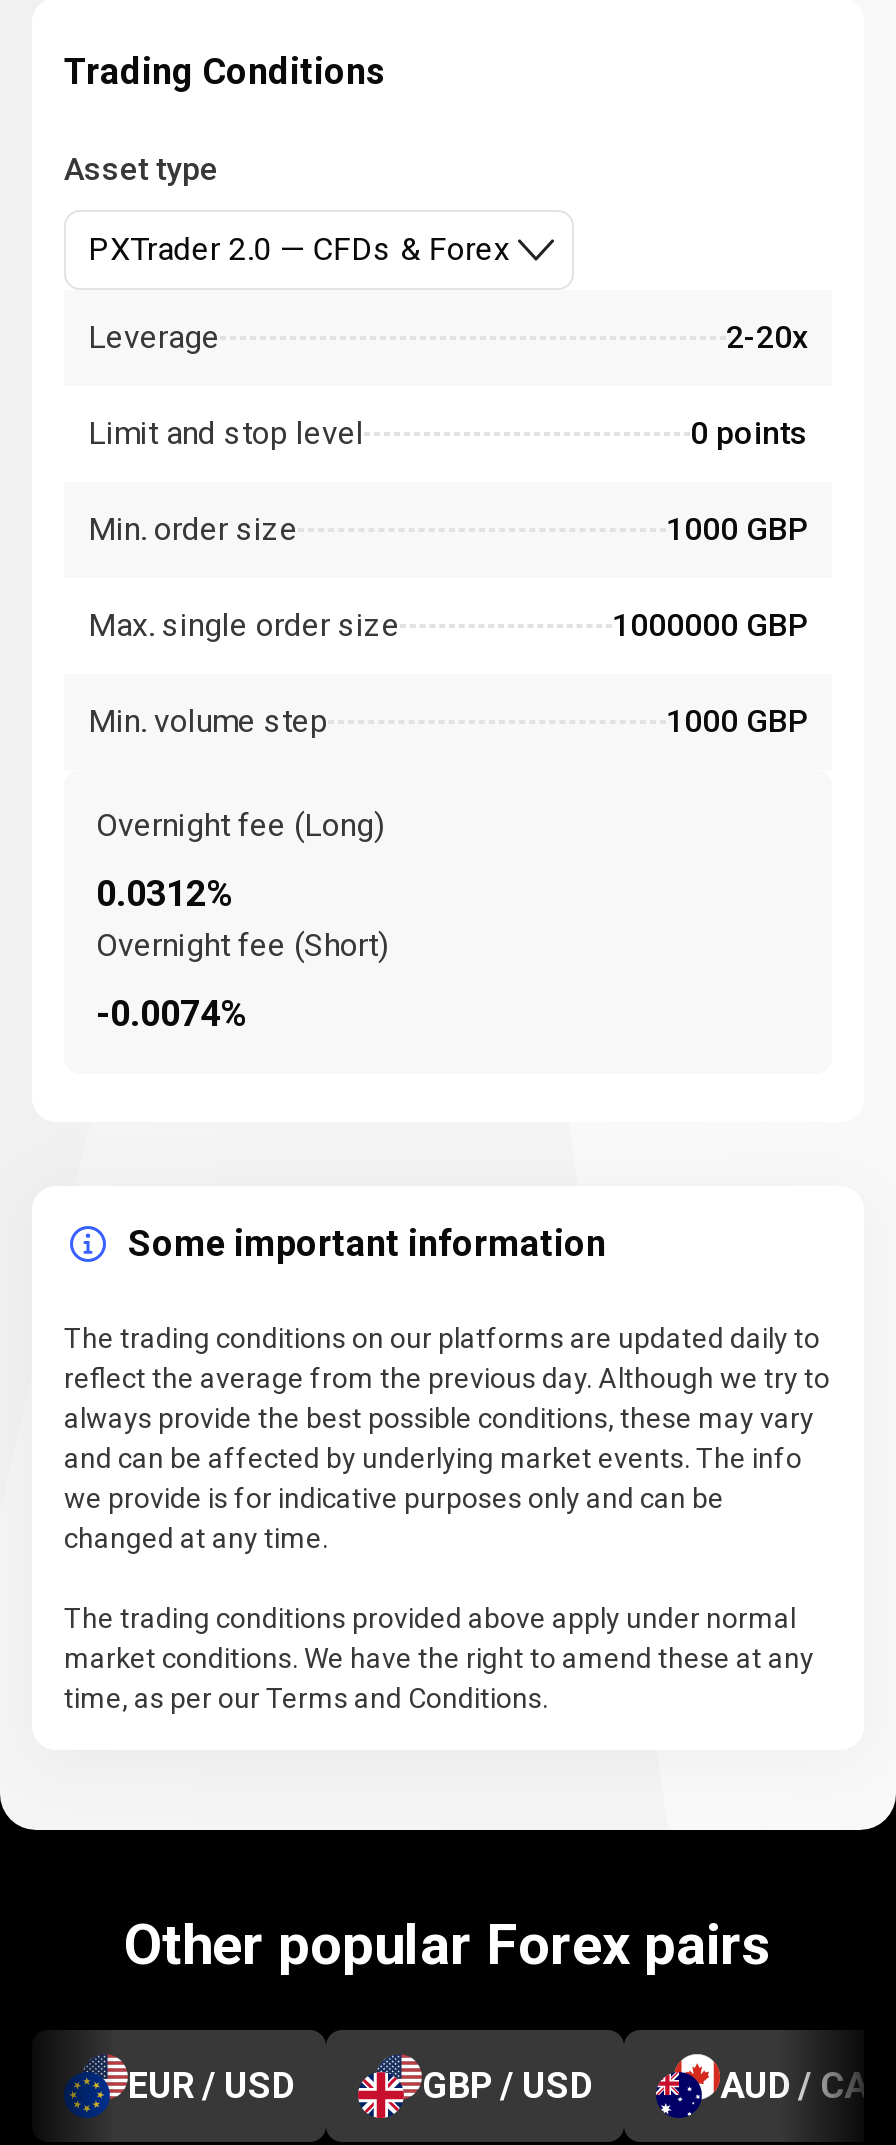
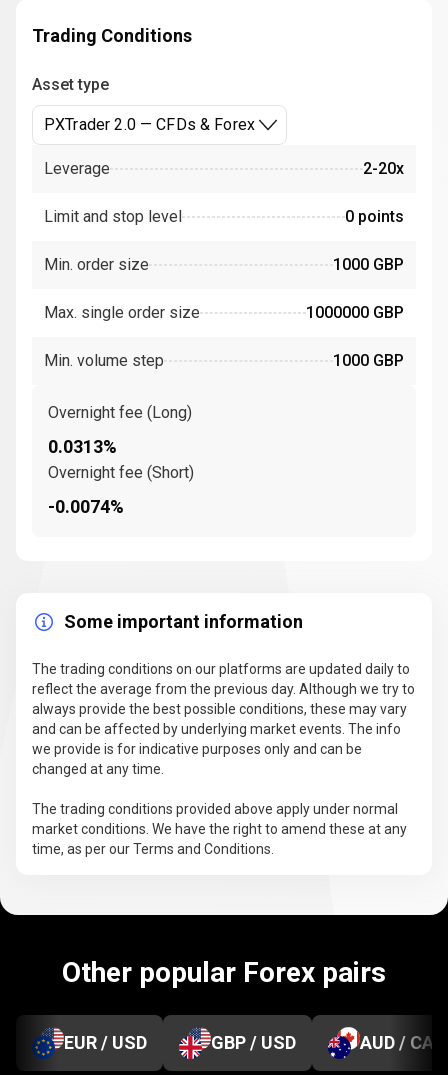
[96,872,234,914] 0.0312% -> [48,436,117,457] 0.0313%

